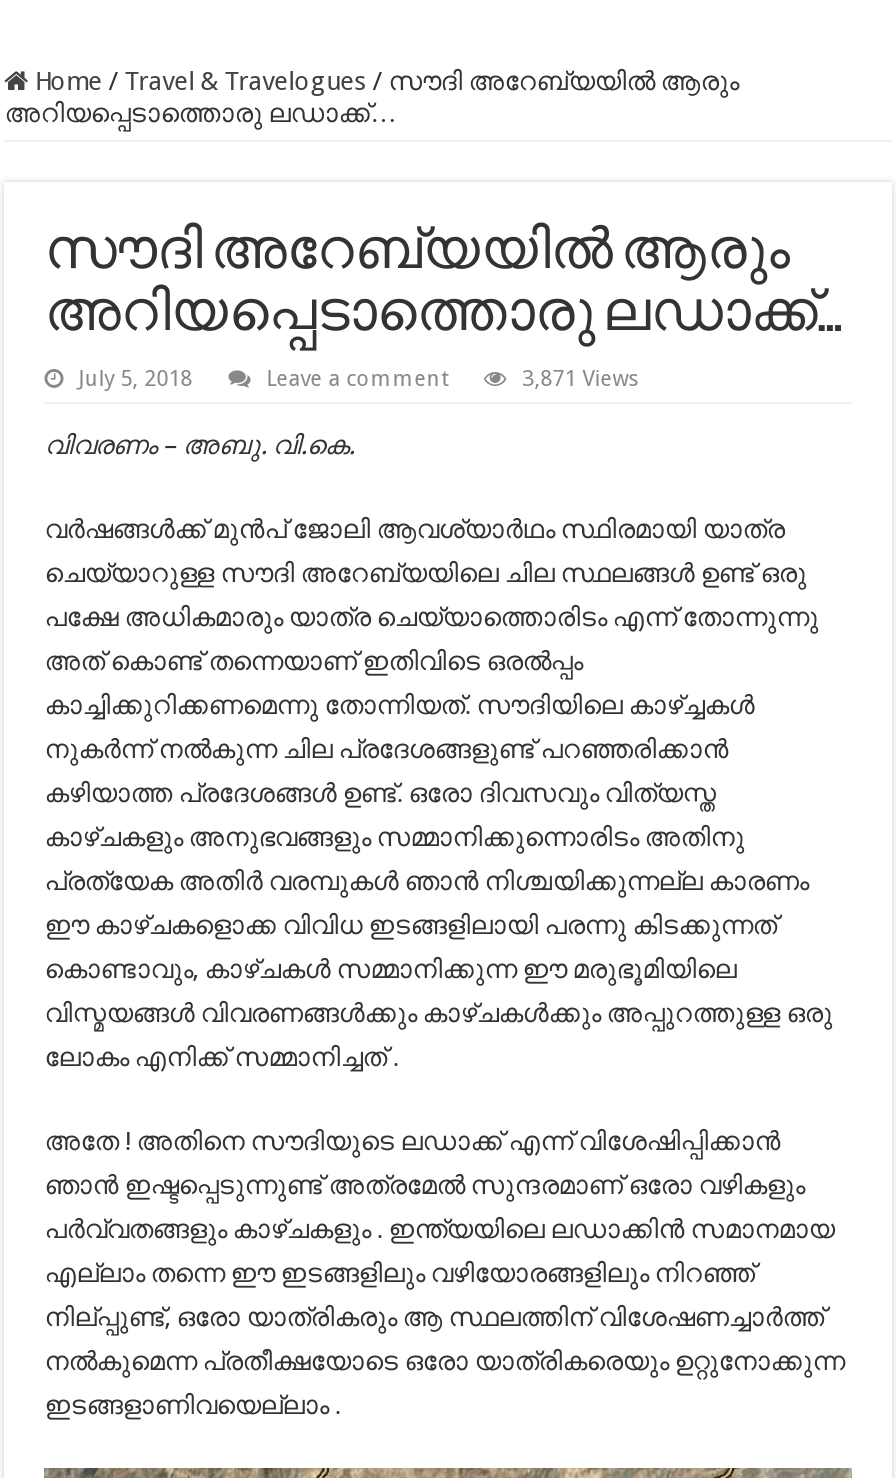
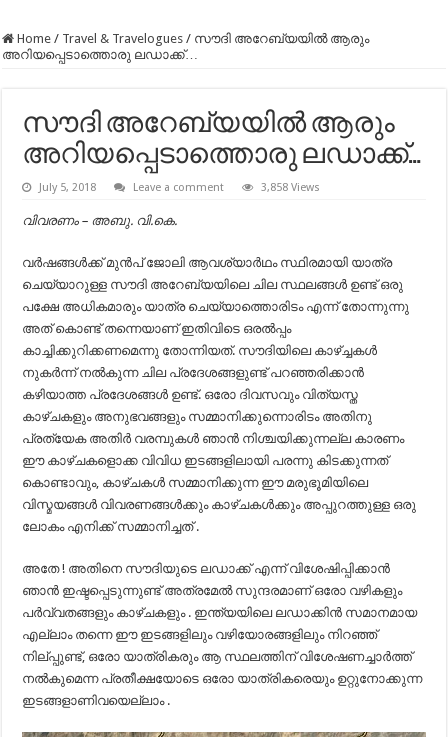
[522,366,640,392] 3,871 Views -> [261,181,320,194] 3,858 Views

